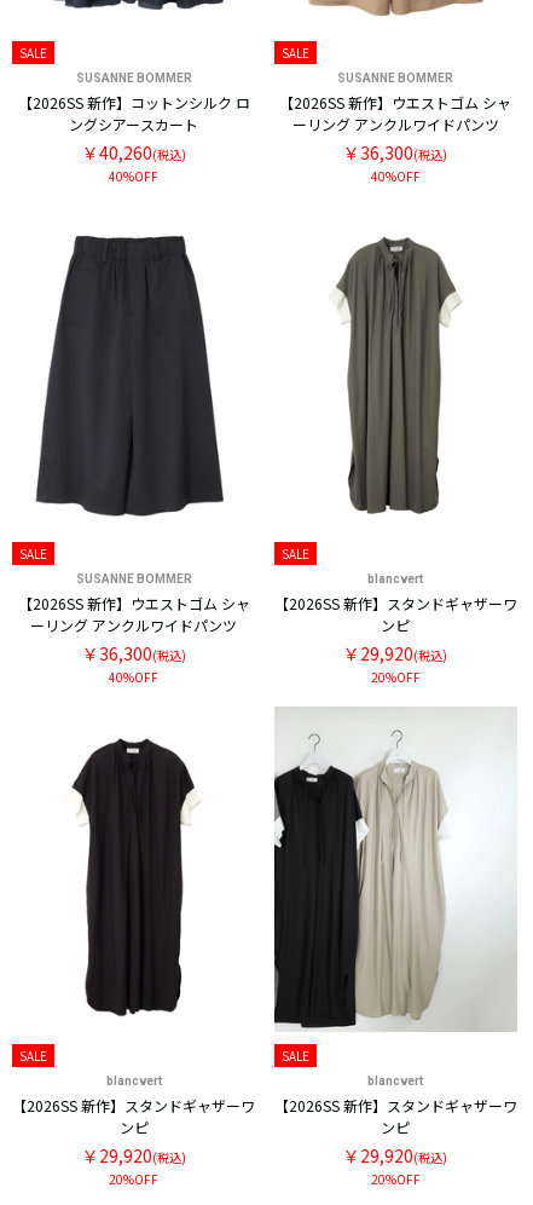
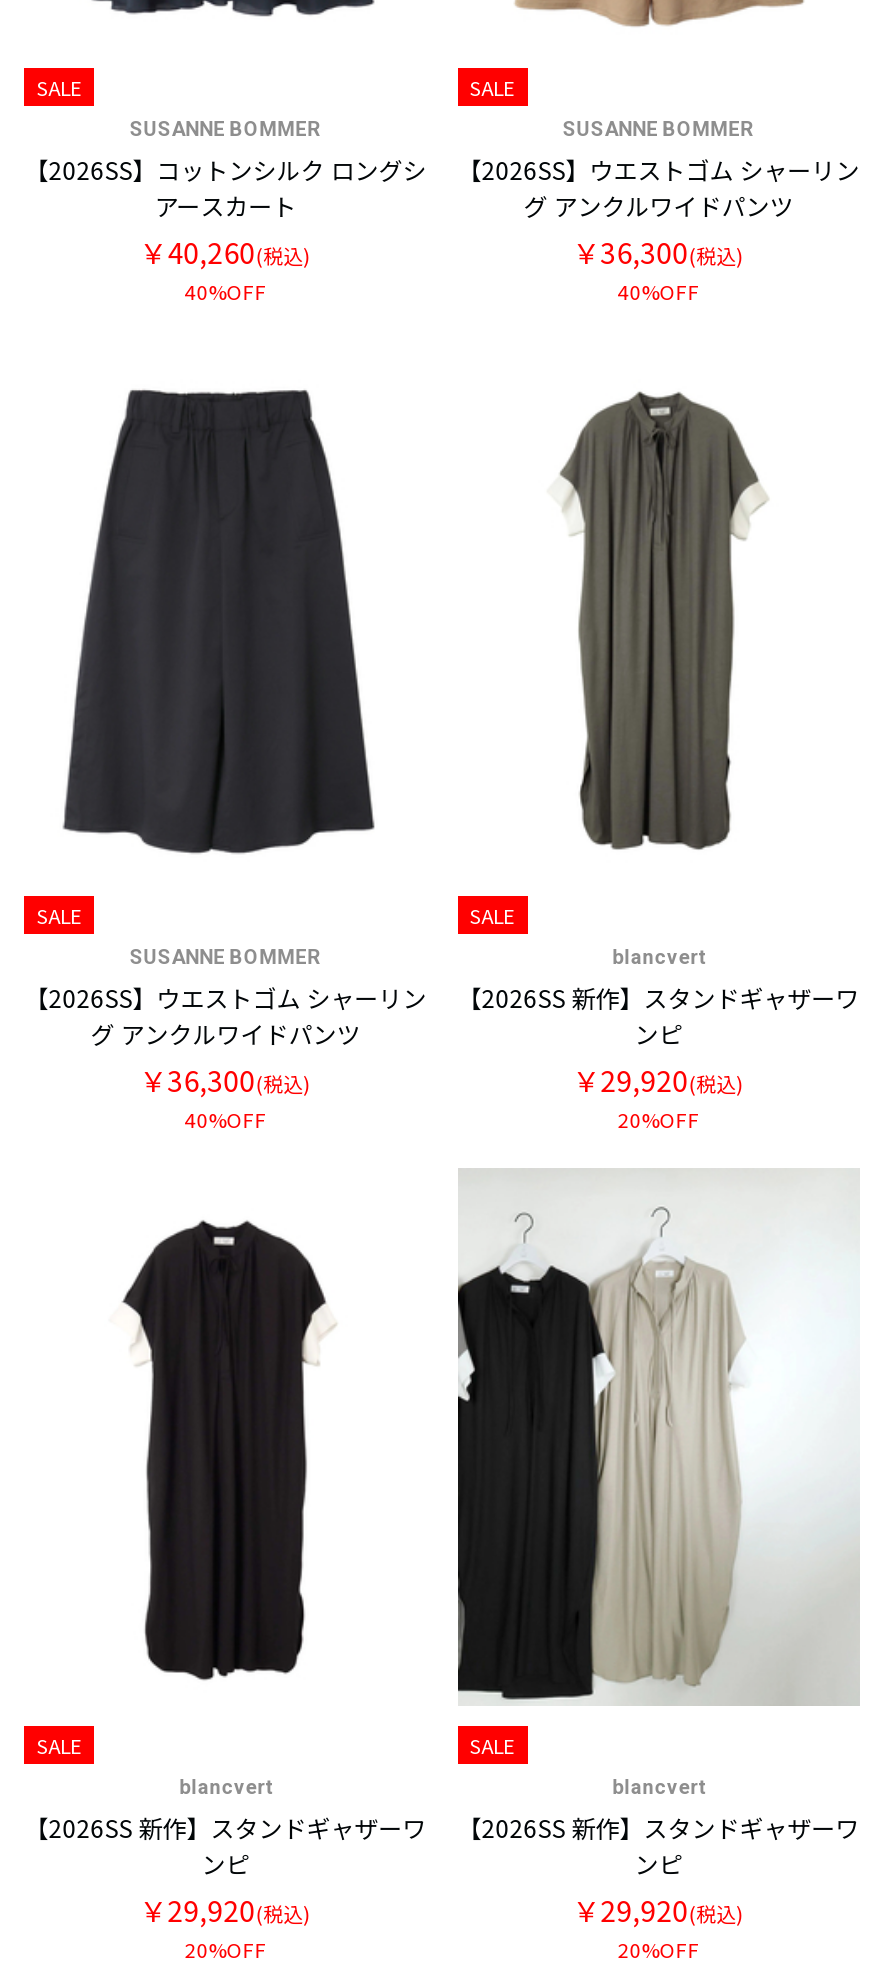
[18,91,250,134] 【2026SS 新作】コットンシルク ロ | ングシアースカート -> [24,151,426,221] 【2026SS】コットンシルク ロングシ | アースカート
[279,91,511,134] 【2026SS 新作】ウエストゴム シャ | ーリング アンクルワイドパンツ -> [458,151,860,221] 【2026SS】ウエストゴム シャーリン | グ アンクルワイドパンツ
[18,593,250,635] 【2026SS 新作】ウエストゴム シャ | ーリング アンクルワイドパンツ -> [24,980,426,1050] 【2026SS】ウエストゴム シャーリン | グ アンクルワイドパンツ

